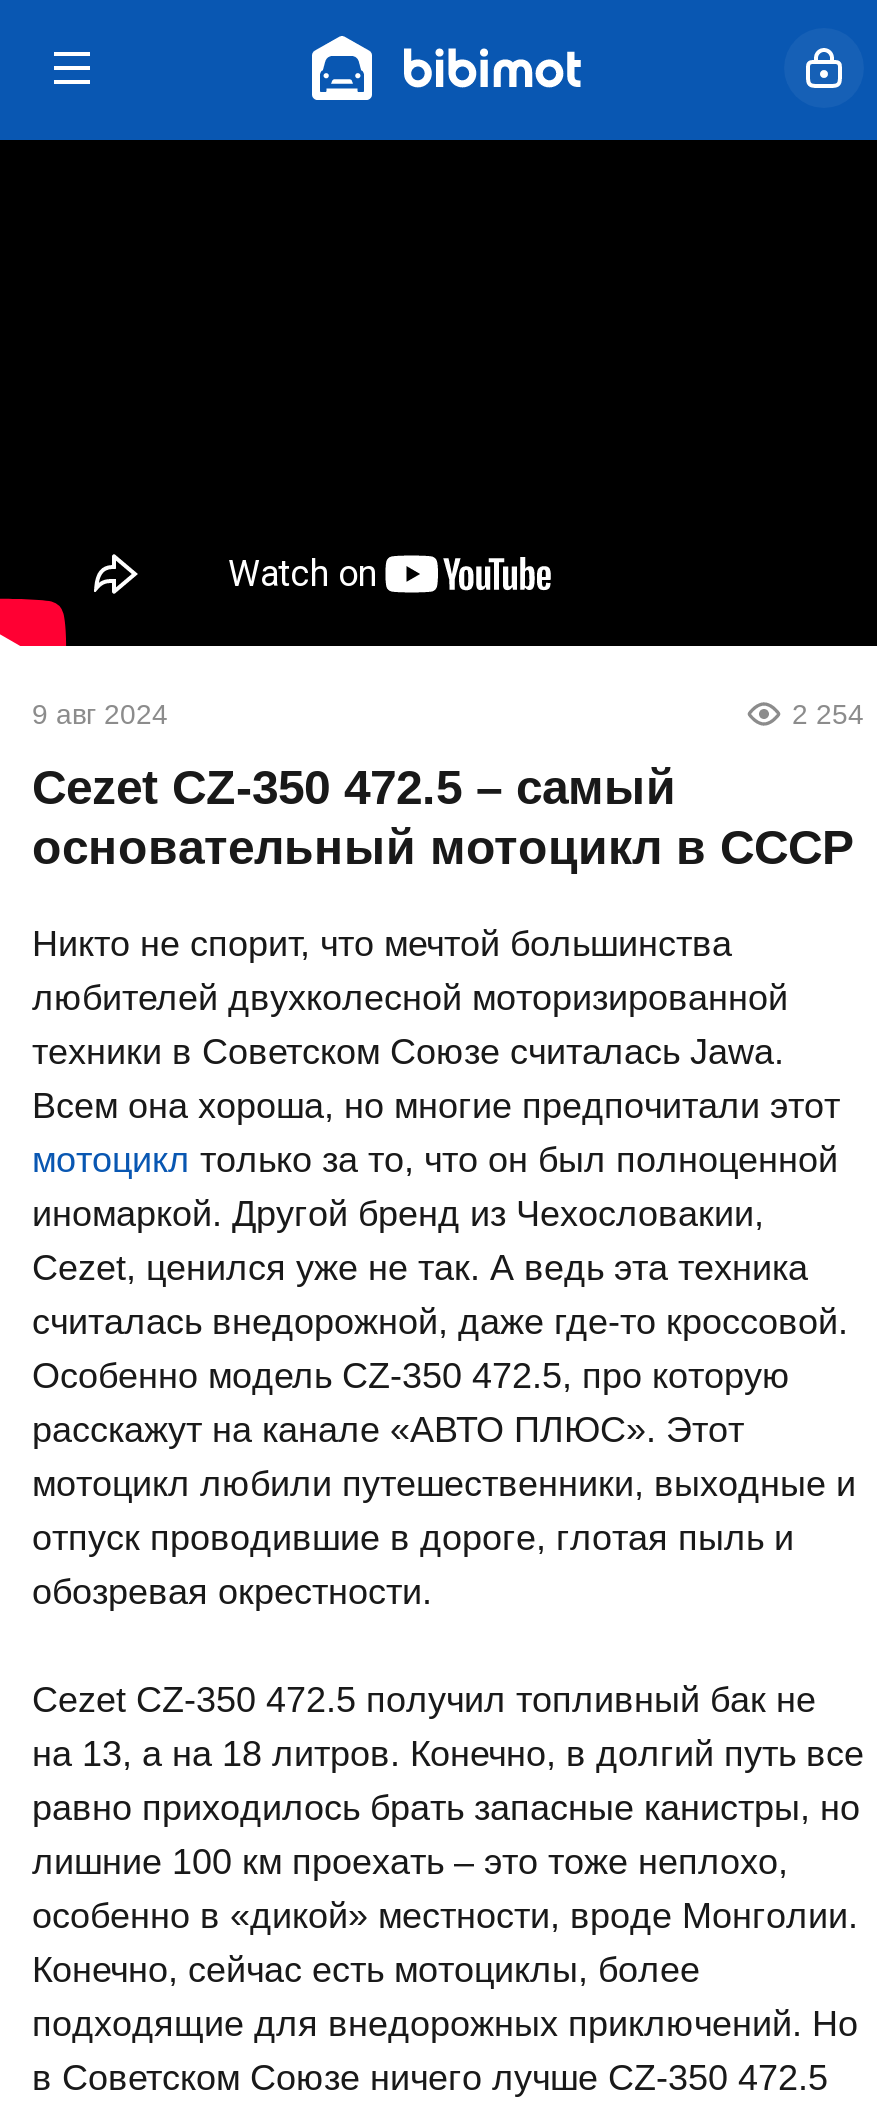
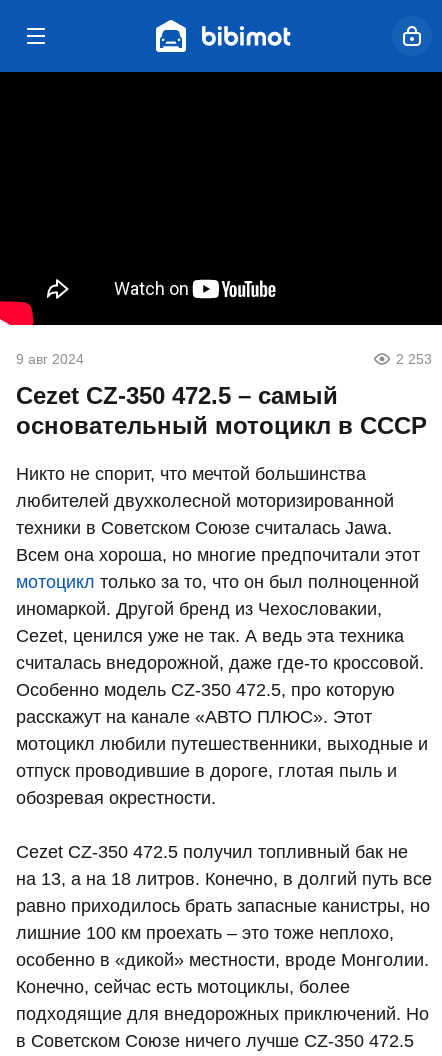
[792,698,864,730] 2 254 -> [396,351,432,367] 2 253

